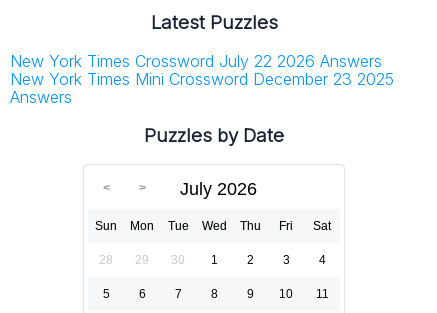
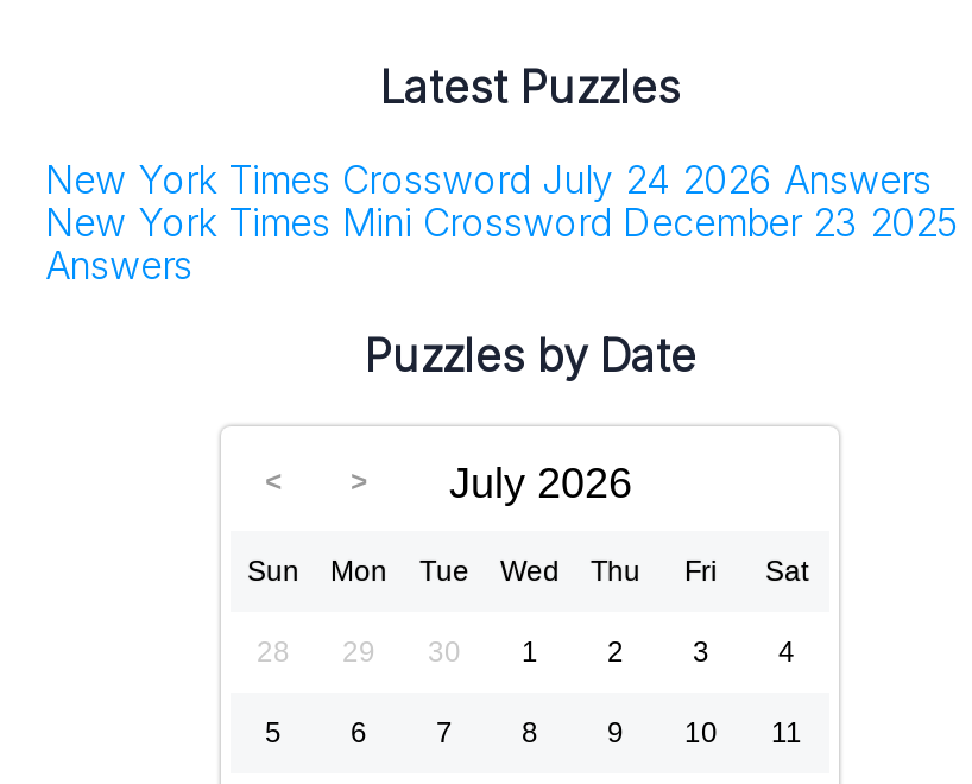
[10,51,382,71] New York Times Crossword July 22 2026 Answers -> [45,156,932,203] New York Times Crossword July 24 2026 Answers

